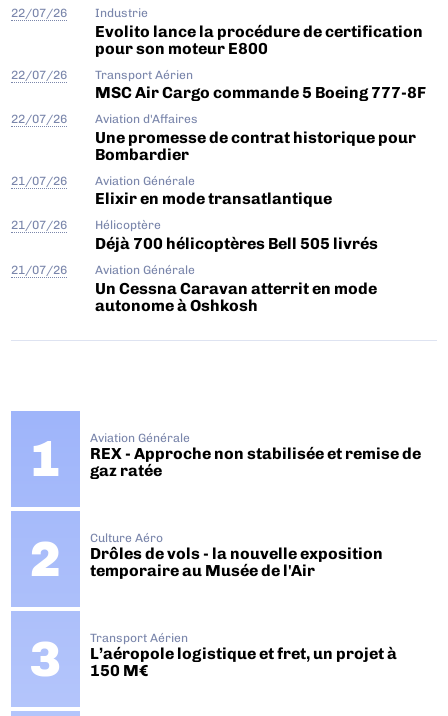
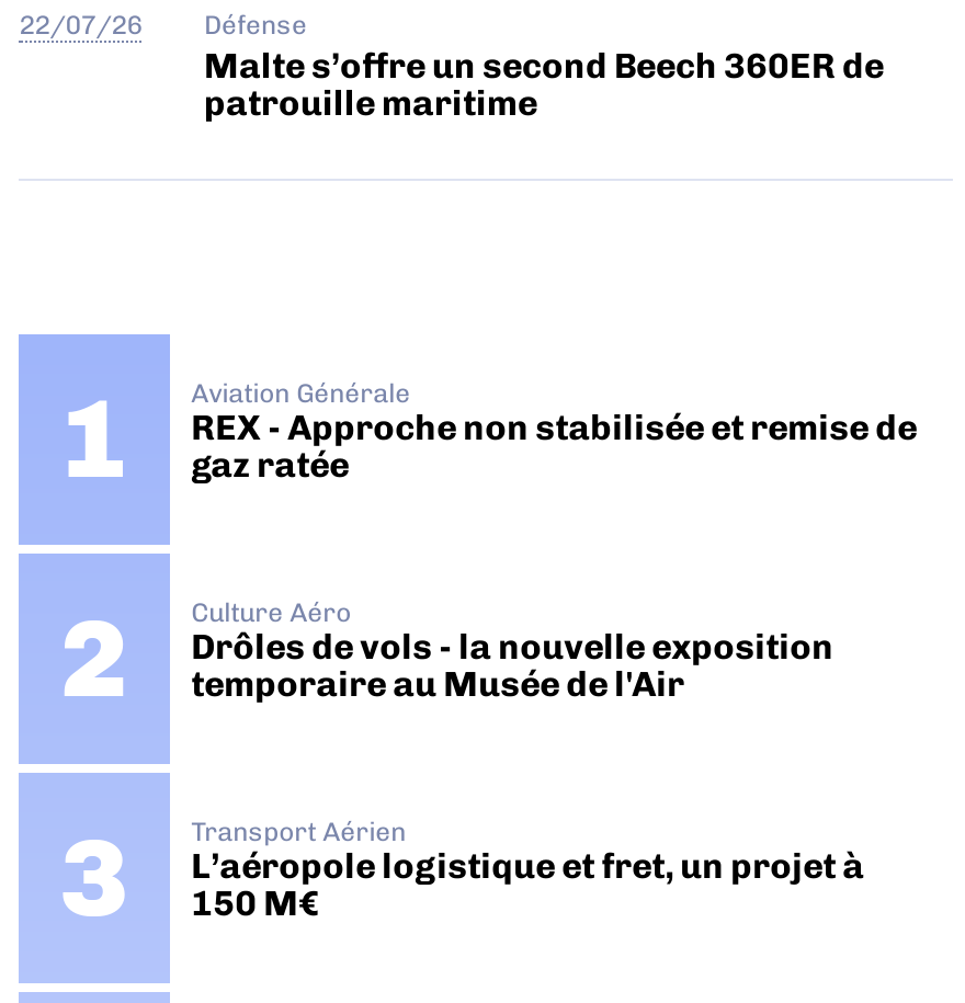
[11,6,426,314] Industrie | Evolito lance la procédure de certification | pour son moteur E800 | 22/07/26 | Transport Aérien | MSC Air Cargo commande 5 Boeing 777-8F | 22/07/26 | Aviation d'Affaires | Une promesse de contrat historique pour | Bombardier | 21/07/26 | Aviation Générale | Elixir en mode transatlantique | 21/07/26 | Hélicoptère | Déjà 700 hélicoptères Bell 505 livrés | 21/07/26 | Aviation Générale | Un Cessna Caravan atterrit en mode | autonome à Oshkosh -> [204,10,884,123] Défense | Malte s’offre un second Beech 360ER de | patrouille maritime

